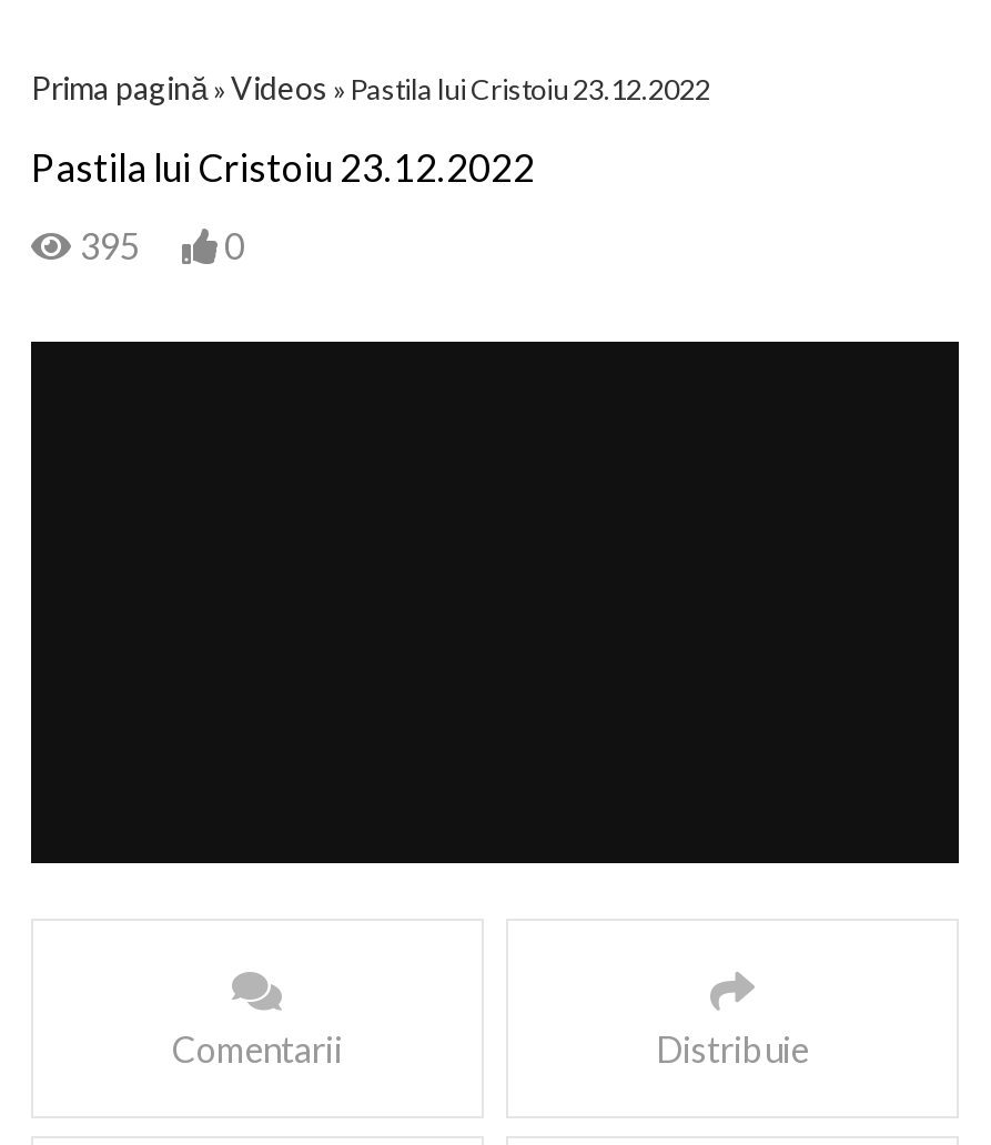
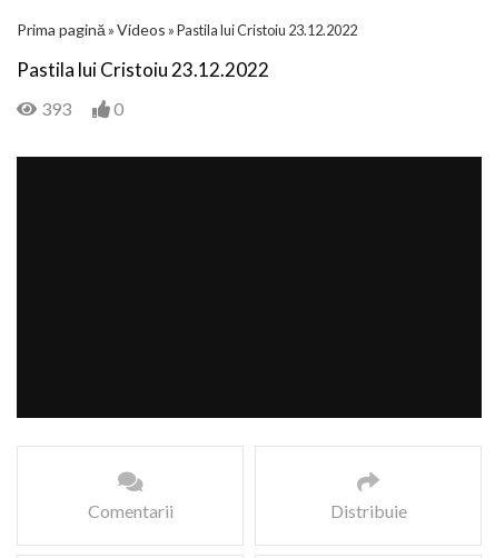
[80,225,244,267] 395 0 -> [41,98,123,119] 393 0

